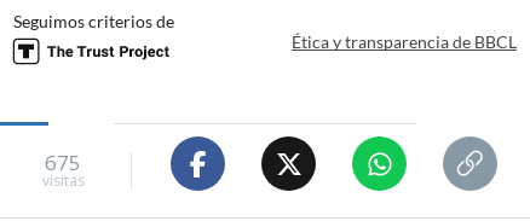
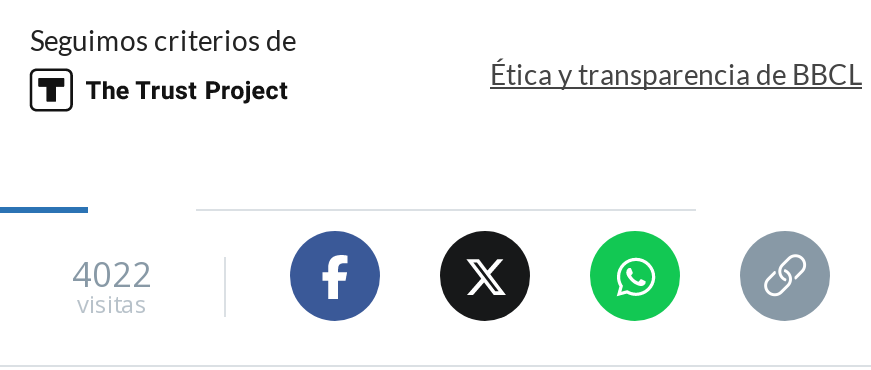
[45,149,81,176] 675 -> [72,251,152,297] 4022

